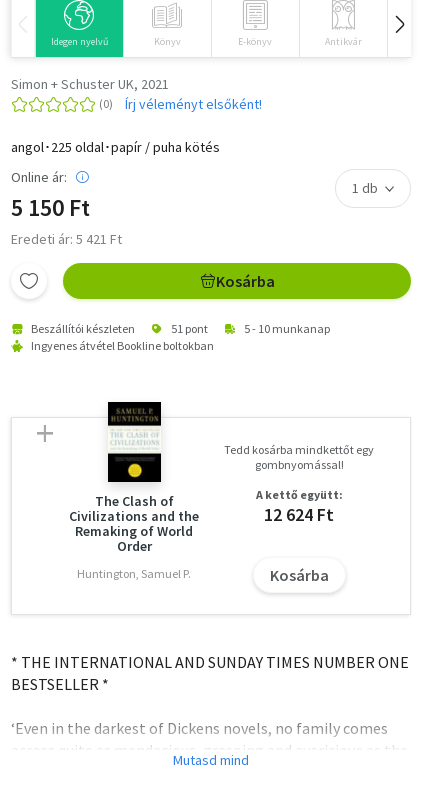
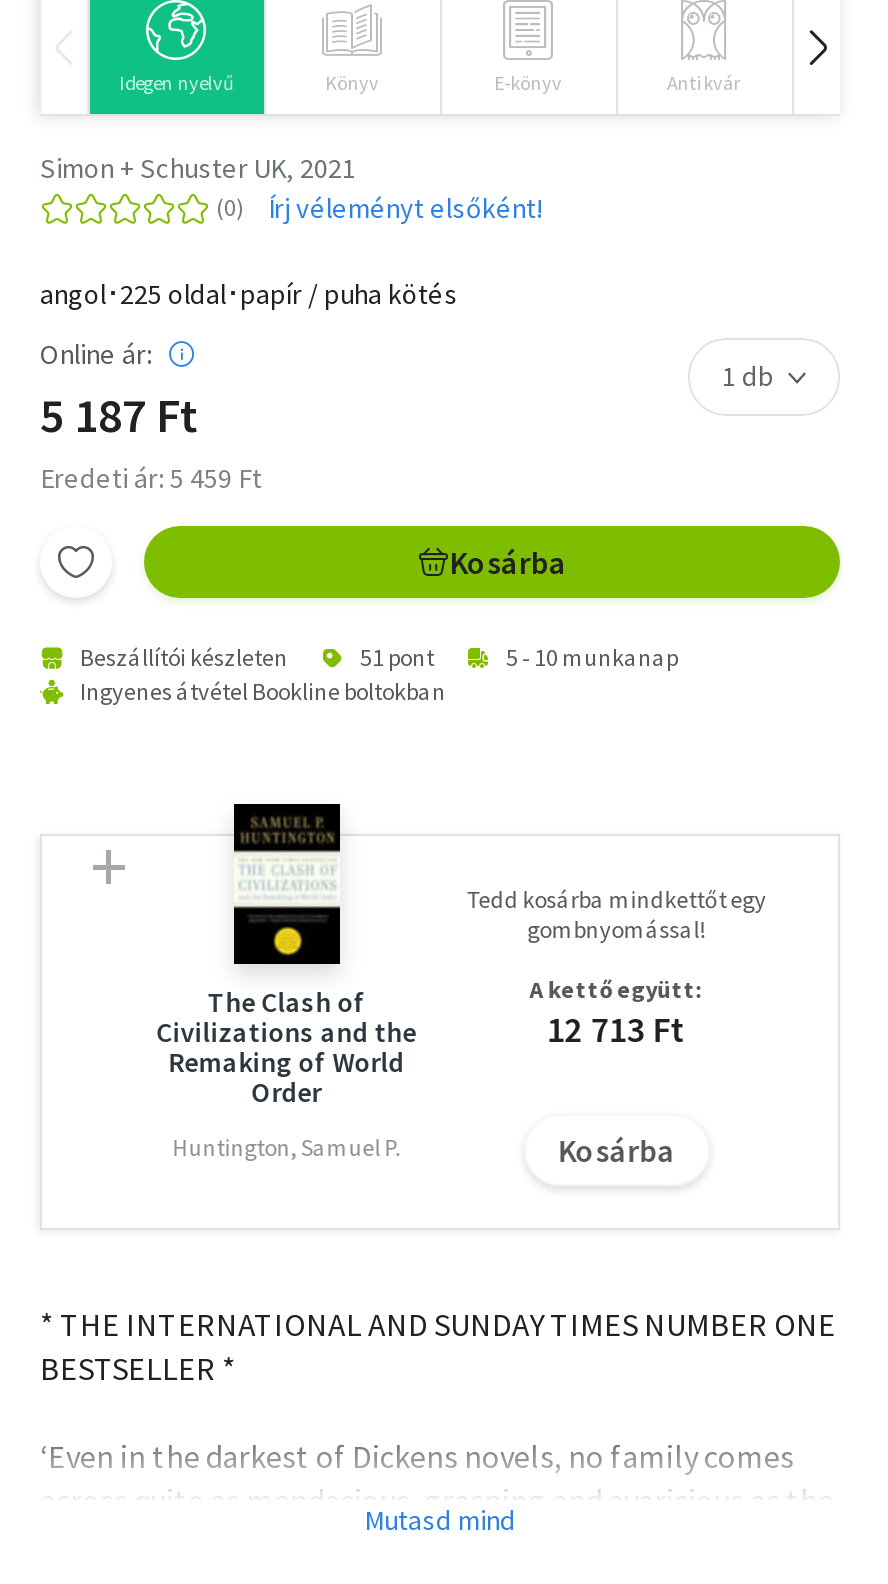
[11,192,90,223] 5 150 Ft -> [40,384,198,446] 5 187 Ft
[11,230,122,248] Eredeti ár: 5 421 Ft -> [40,460,262,496] Eredeti ár: 5 459 Ft
[264,503,334,526] 12 624 Ft -> [546,1006,686,1052] 12 713 Ft

